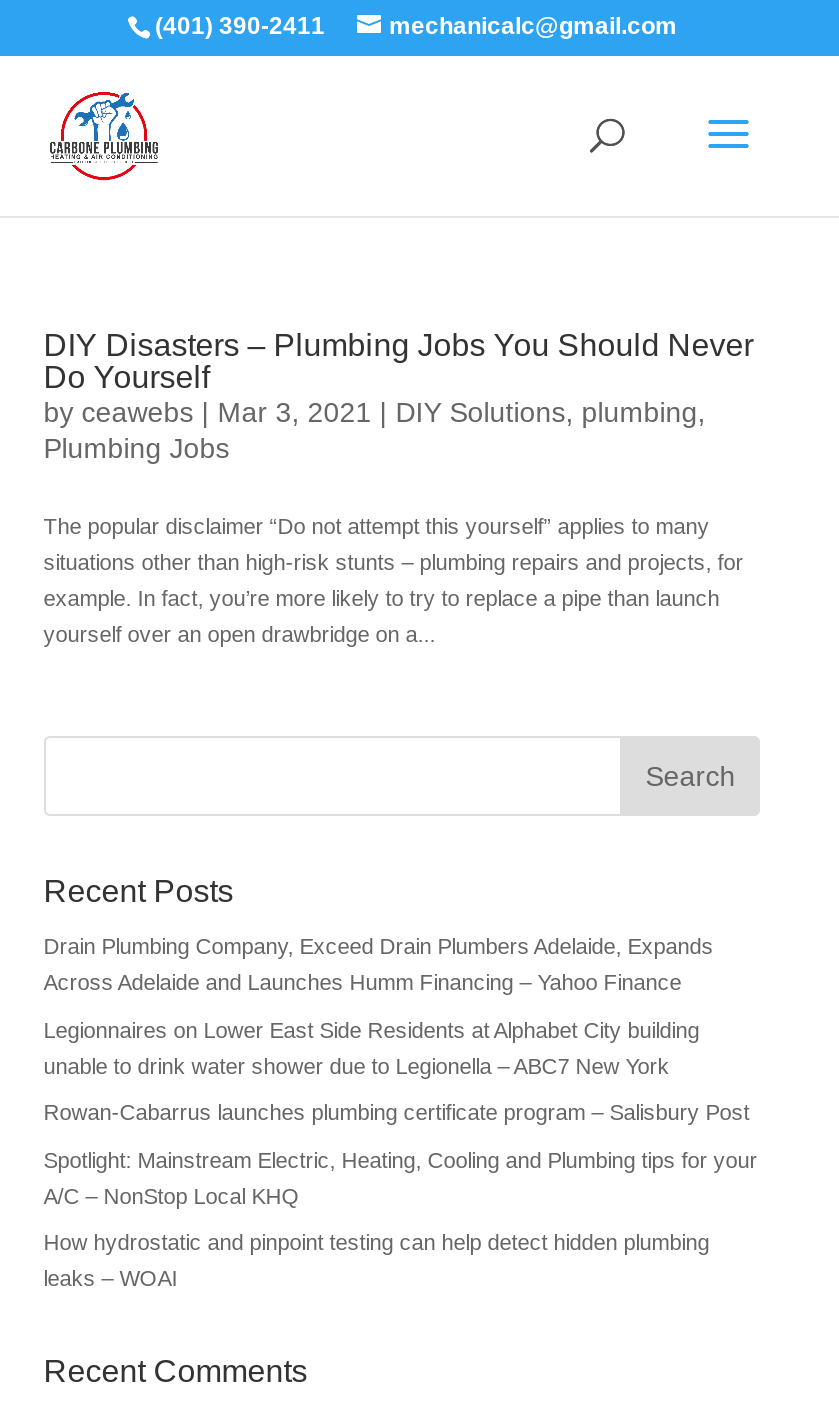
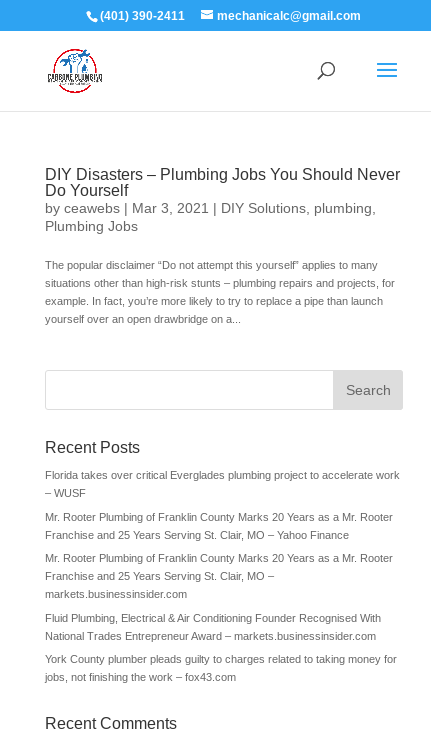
[44,934,758,1290] Drain Plumbing Company, Exceed Drain Plumbers Adelaide, Expands | Across Adelaide and Launches Humm Financing – Yahoo Finance | Legionnaires on Lower East Side Residents at Alphabet City building | unable to drink water shower due to Legionella – ABC7 New York | Rowan-Cabarrus launches plumbing certificate program – Salisbury Post | Spotlight: Mainstream Electric, Heating, Cooling and Plumbing tips for your | A/C – NonStop Local KHQ | How hydrostatic and pinpoint testing can help detect hidden plumbing | leaks – WOAI -> [45,469,400,683] Florida takes over critical Everglades plumbing project to accelerate work | – WUSF | Mr. Rooter Plumbing of Franklin County Marks 20 Years as a Mr. Rooter | Franchise and 25 Years Serving St. Clair, MO – Yahoo Finance | Mr. Rooter Plumbing of Franklin County Marks 20 Years as a Mr. Rooter | Franchise and 25 Years Serving St. Clair, MO – | markets.businessinsider.com | Fluid Plumbing, Electrical & Air Conditioning Founder Recognised With | National Trades Entrepreneur Award – markets.businessinsider.com | York County plumber pleads guilty to charges related to taking money for | jobs, not finishing the work – fox43.com

